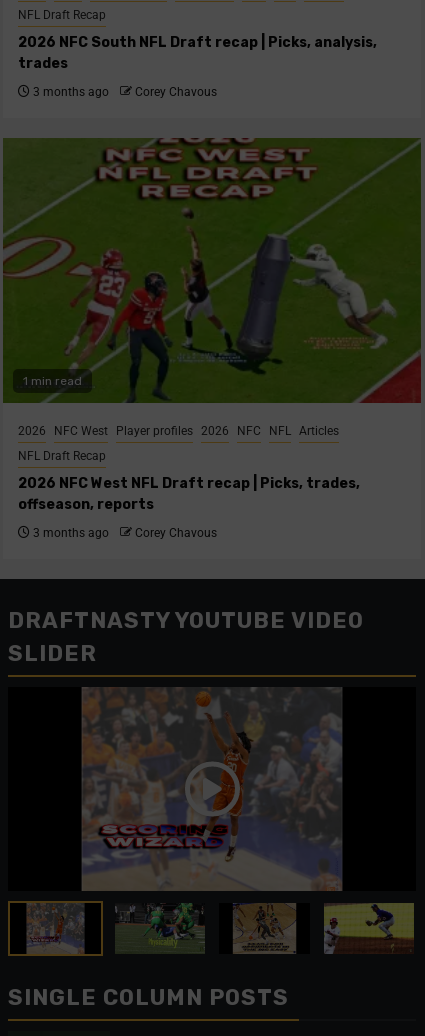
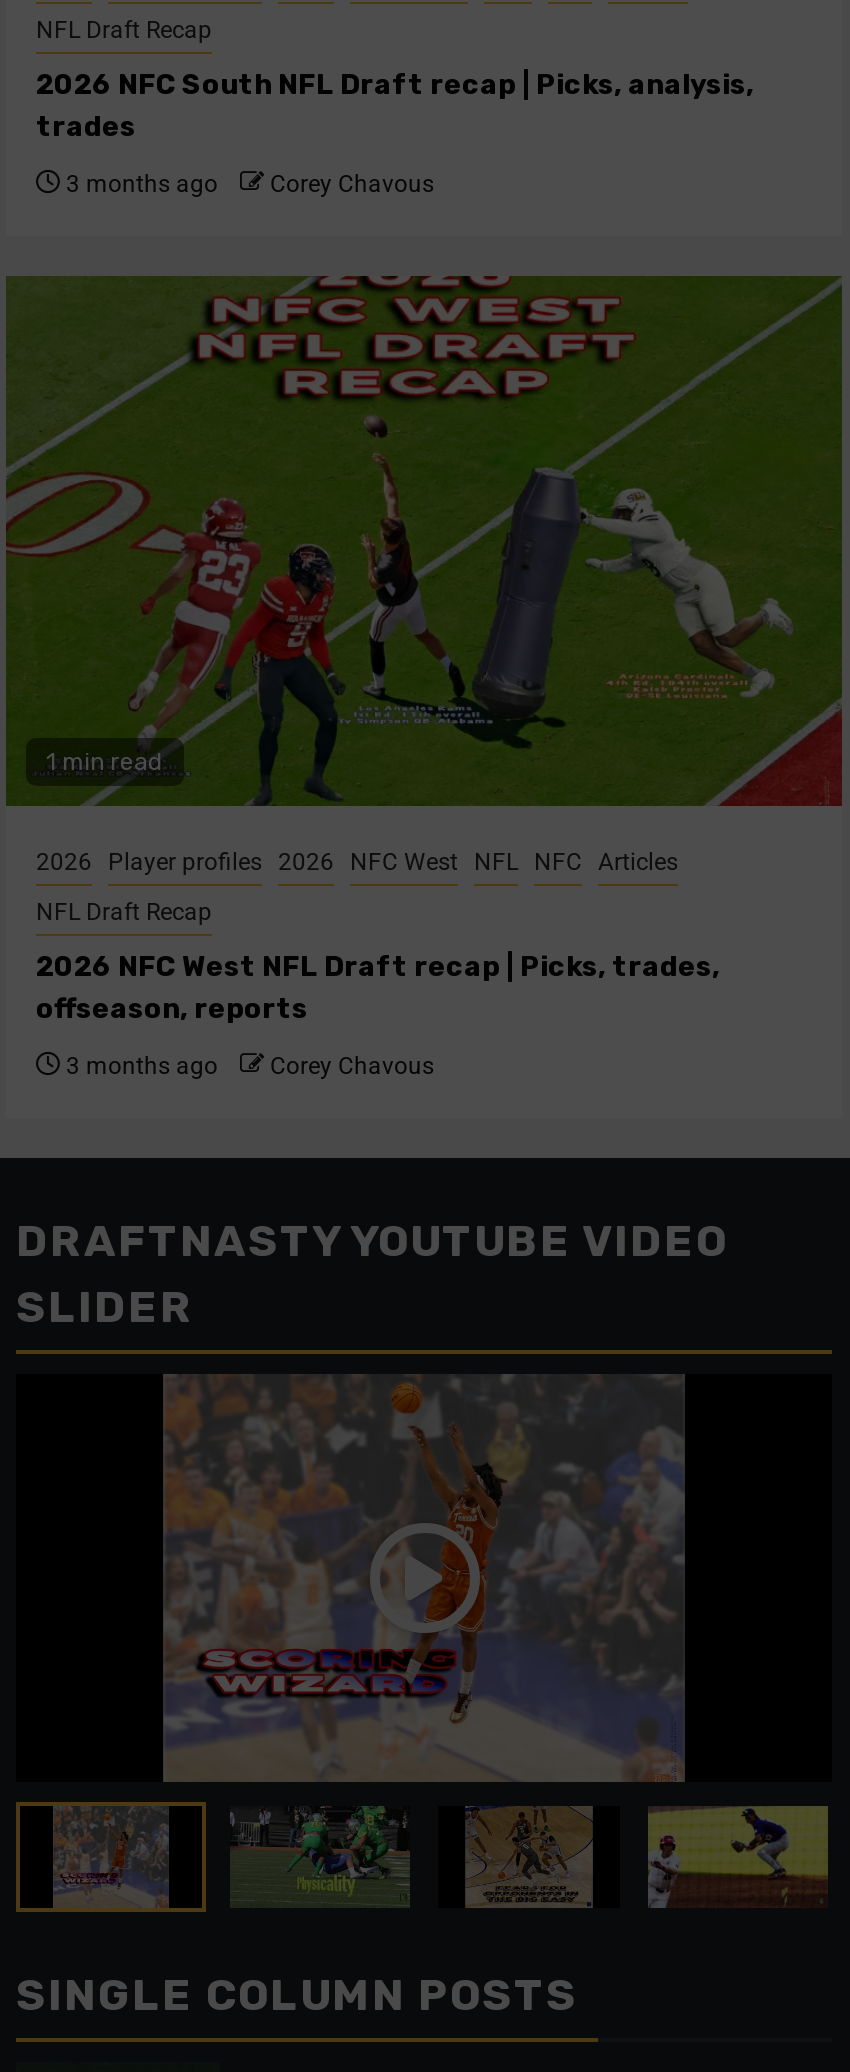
[18,424,339,438] 2026 NFC West Player profiles 2026 NFC NFL Articles -> [36,848,678,876] 2026 Player profiles 2026 NFC West NFL NFC Articles

